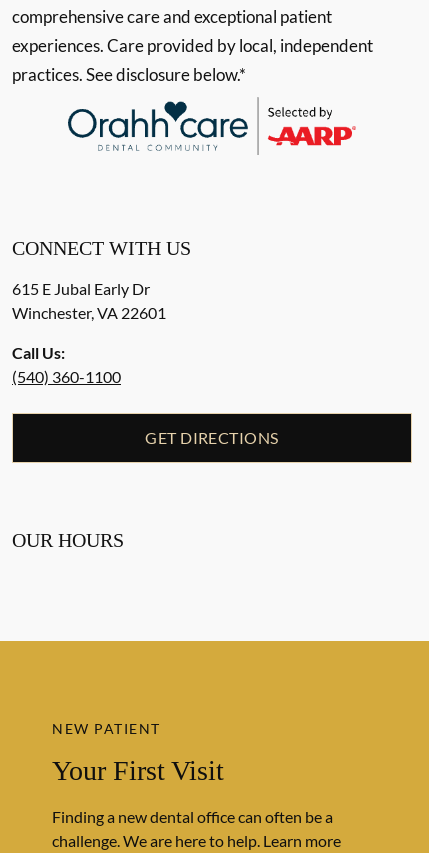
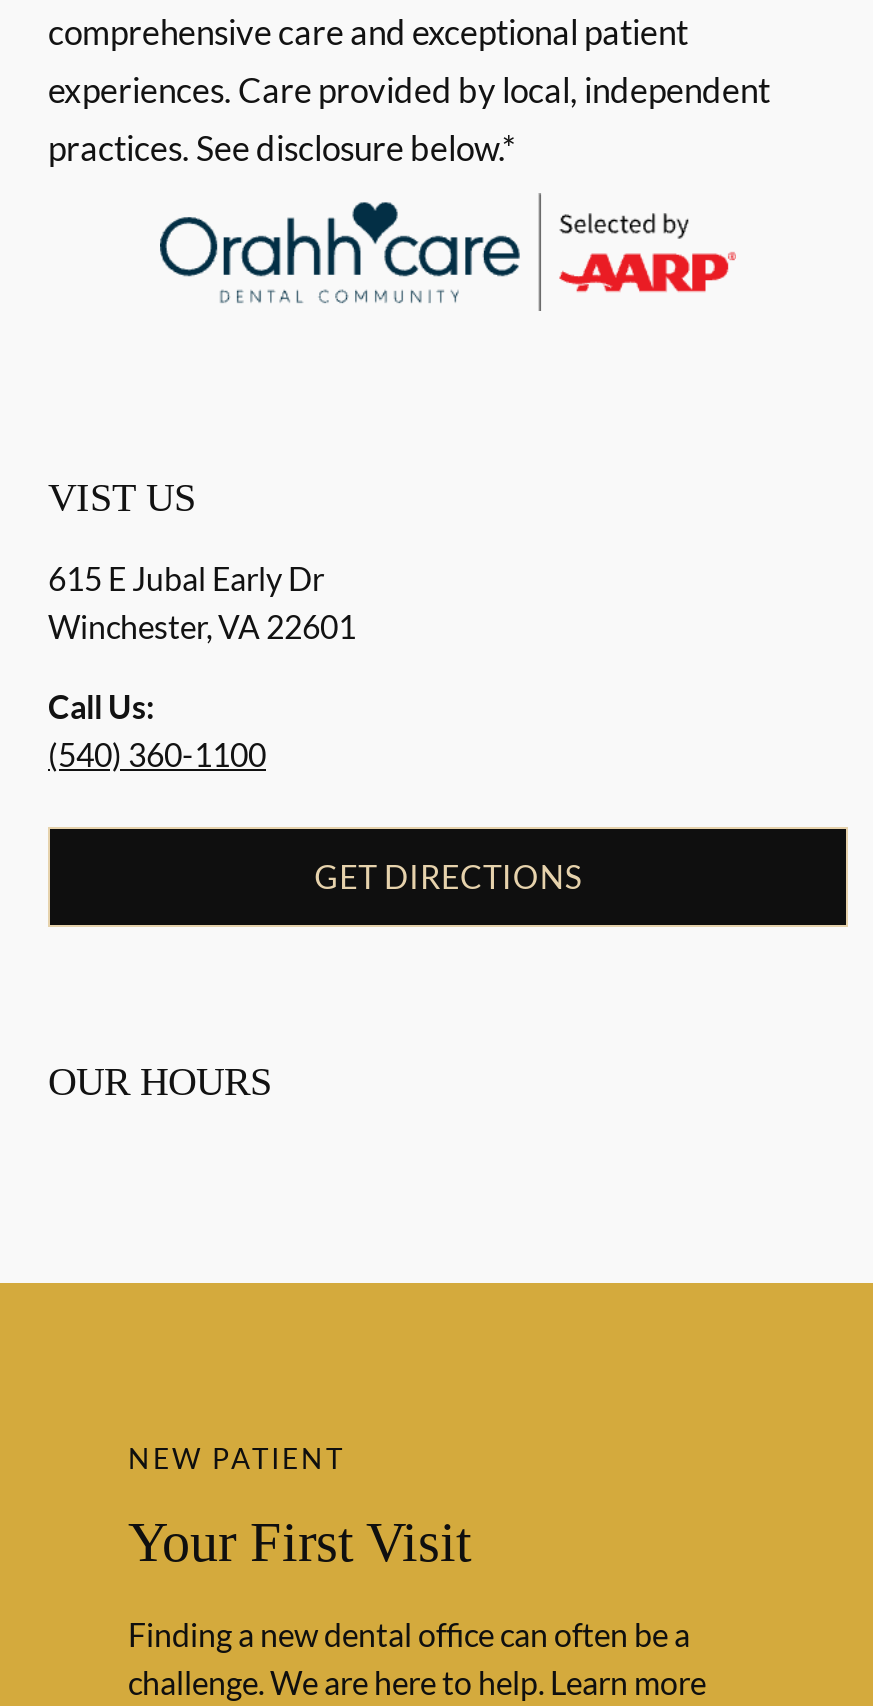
[12,237,191,259] CONNECT WITH US -> [48,475,196,519] VIST US

